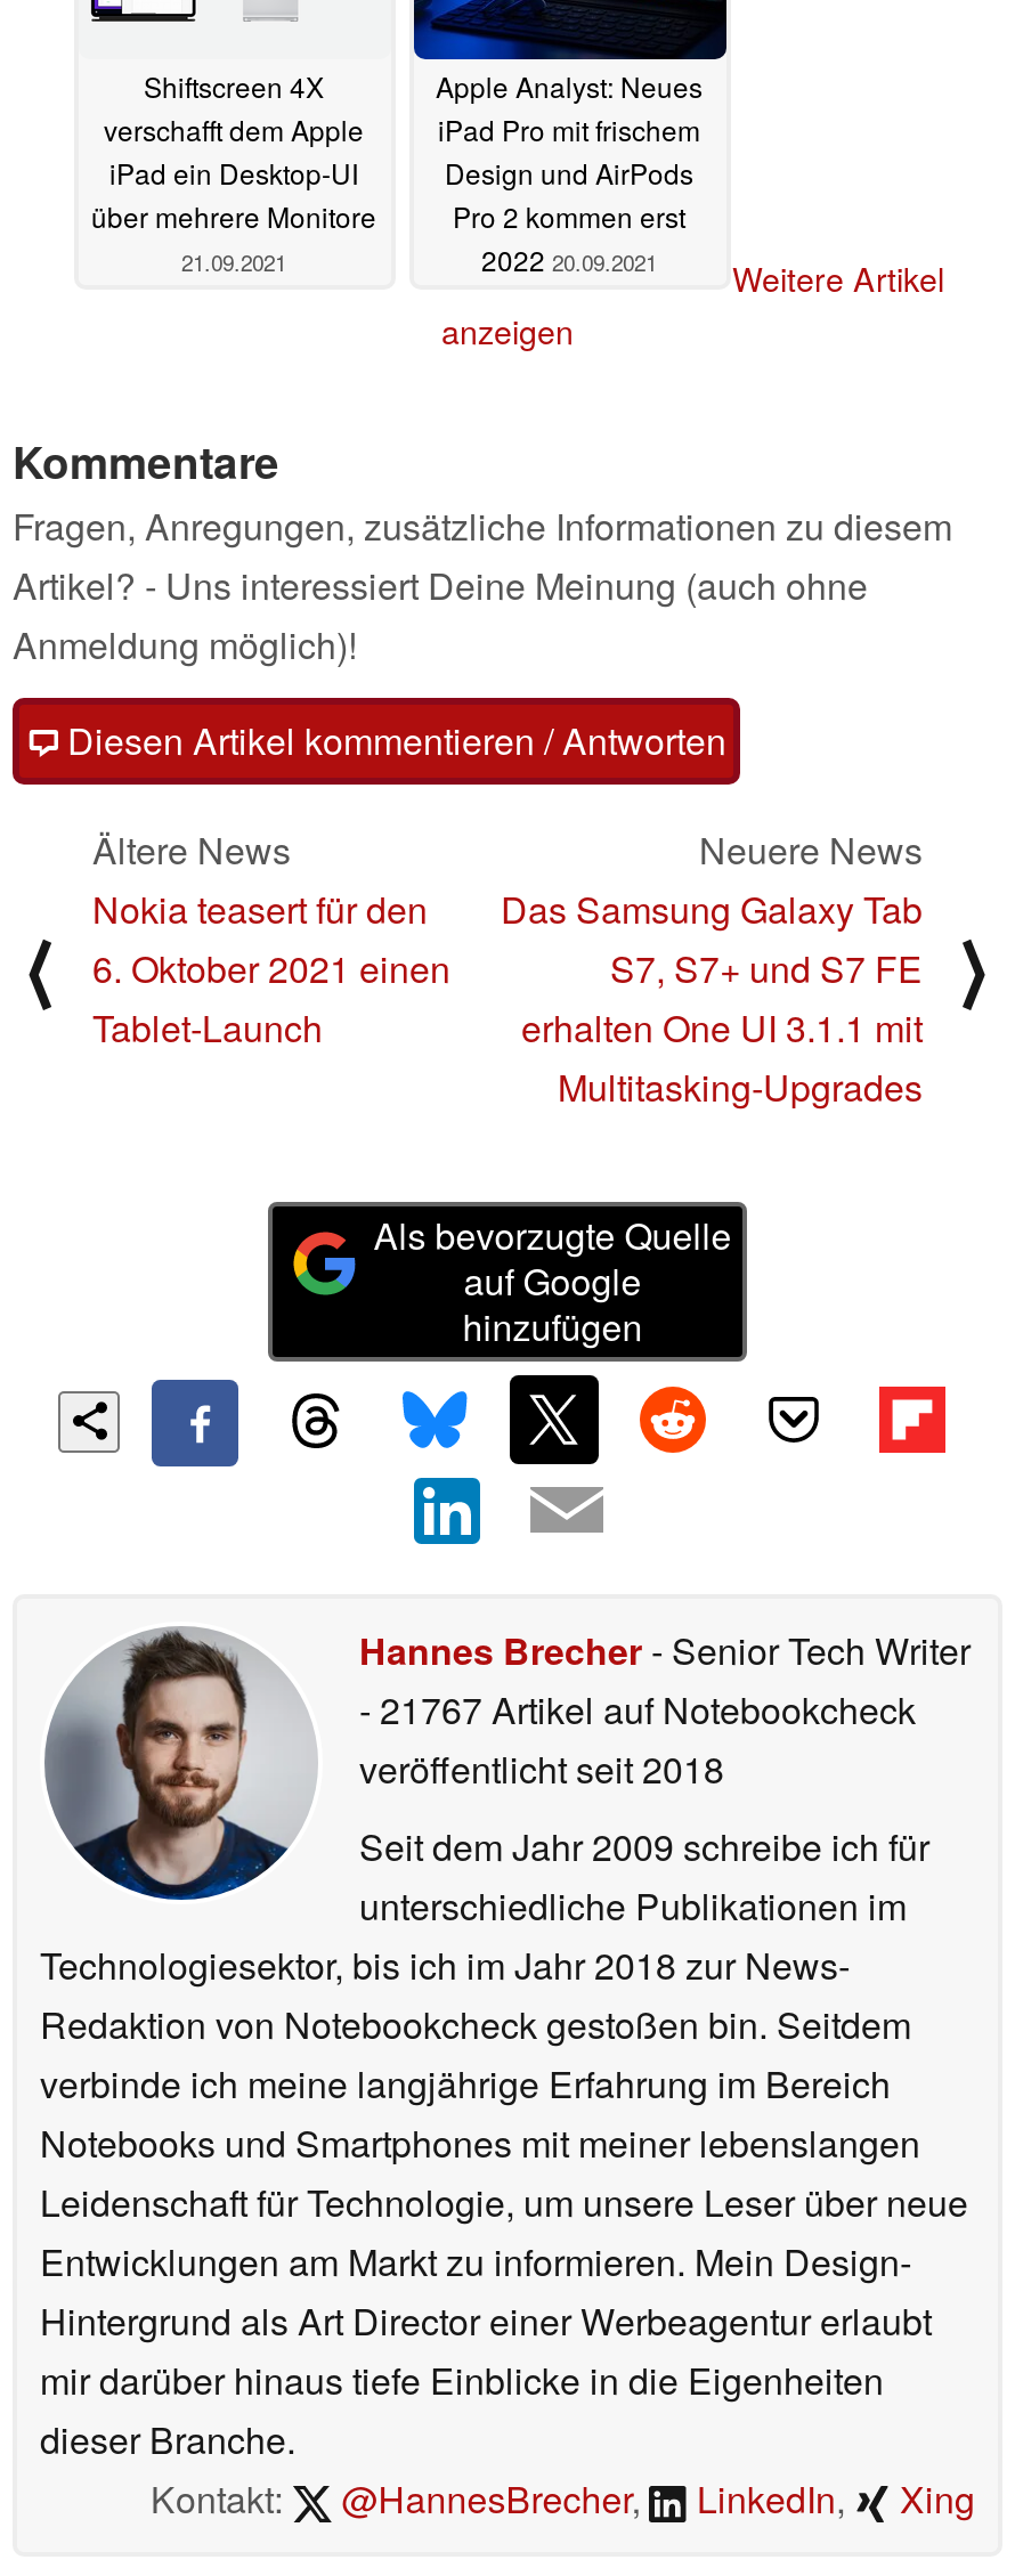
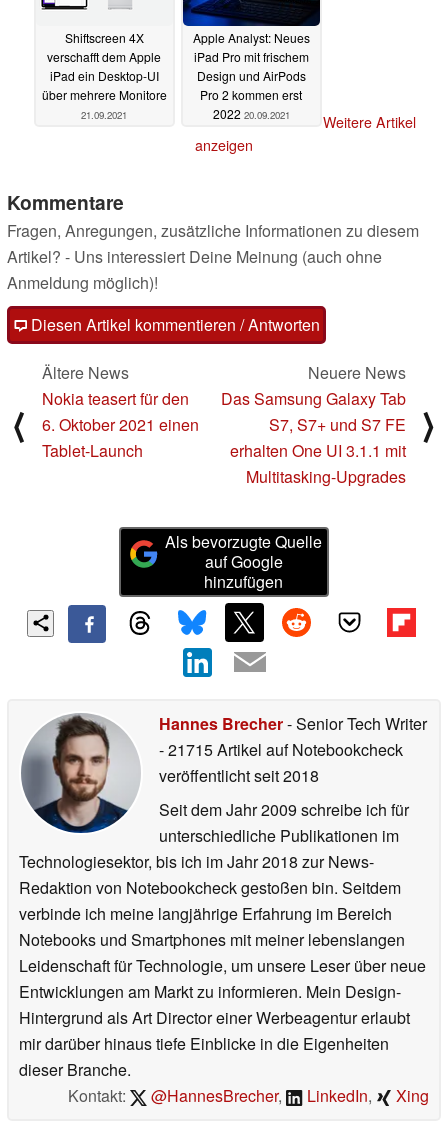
[359,1682,916,1735] - 21767 Artikel auf Notebookcheck -> [159,738,403,761] - 21715 Artikel auf Notebookcheck

